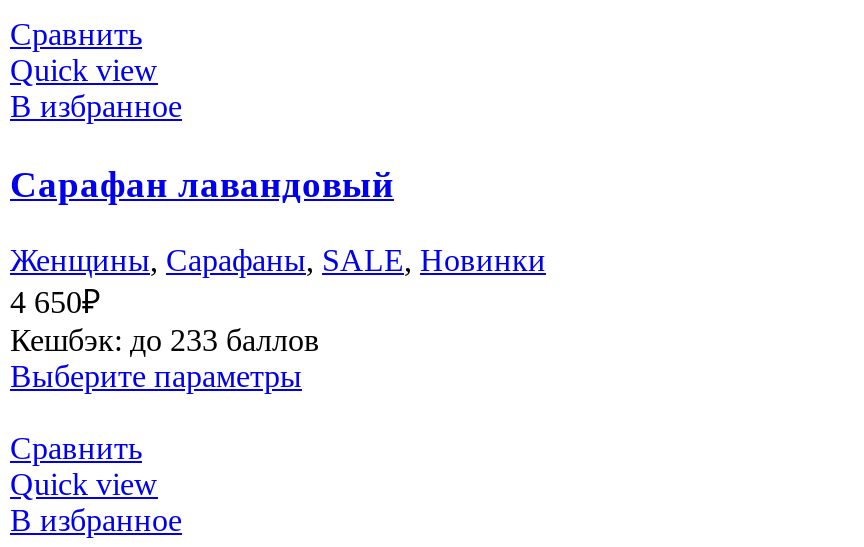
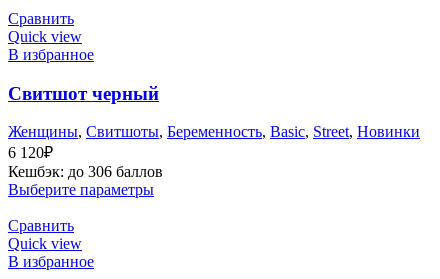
[10,162,394,204] Сарафан лавандовый -> [8,83,159,104] Свитшот черный
[10,244,546,358] Женщины, Сарафаны, SALE, Новинки | 4 650₽ | Кешбэк: до 233 баллов -> [8,123,420,180] Женщины, Cвитшоты, Беременность, Basic, Street, Новинки | 6 120₽ | Кешбэк: до 306 баллов

